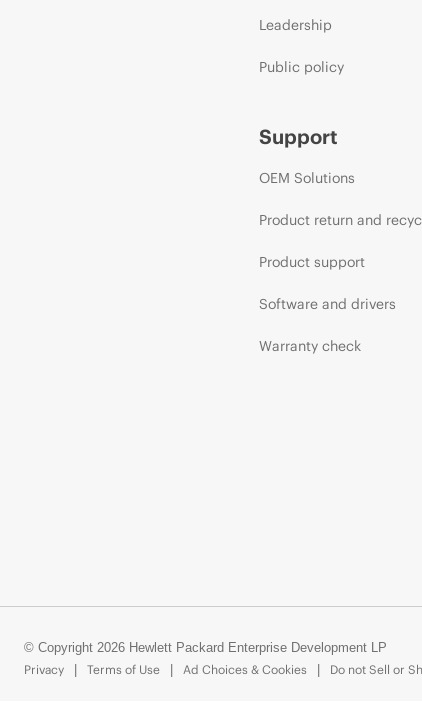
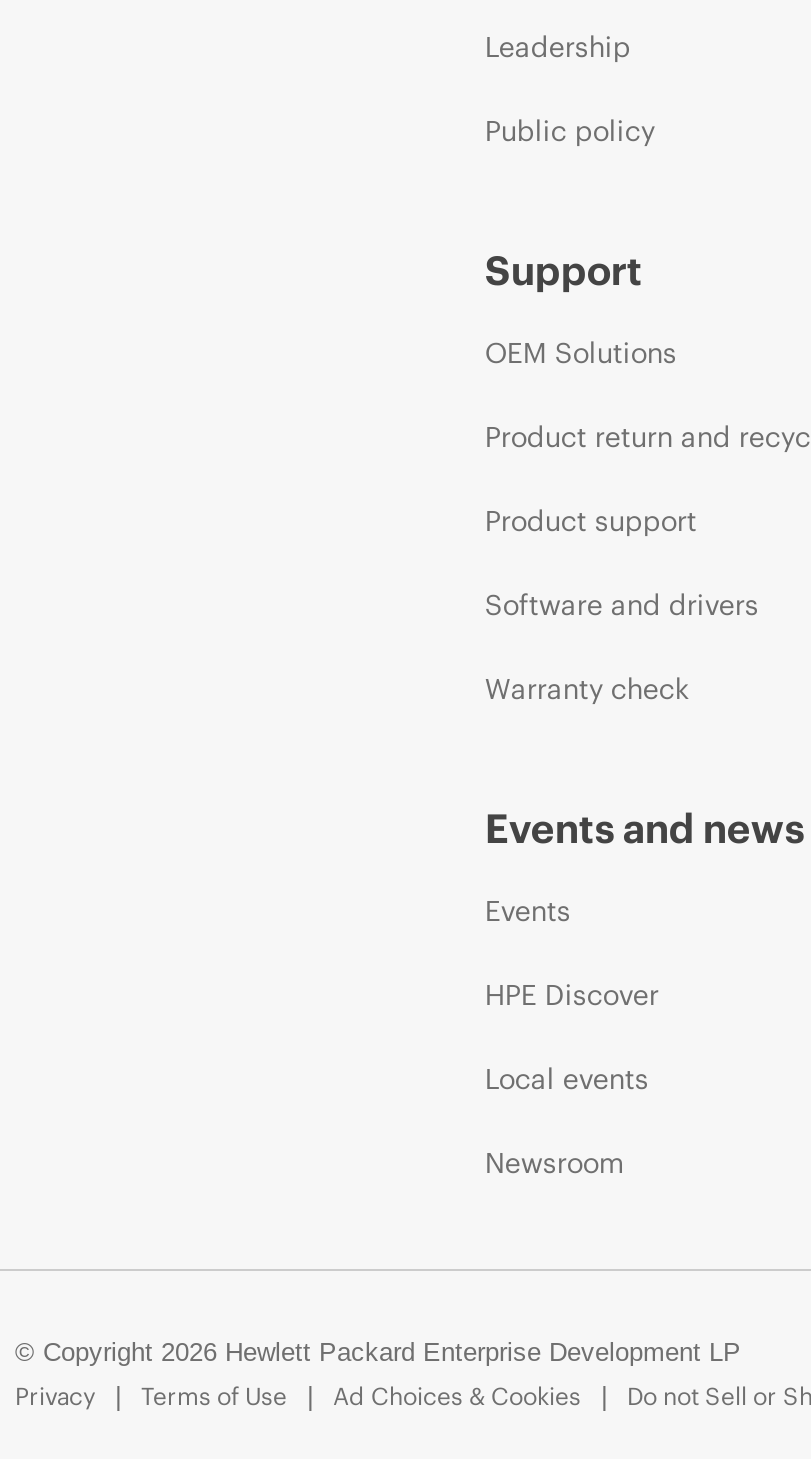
none -> [485,803,805,1181] Events and news | Events | HPE Discover | Local events | Newsroom

